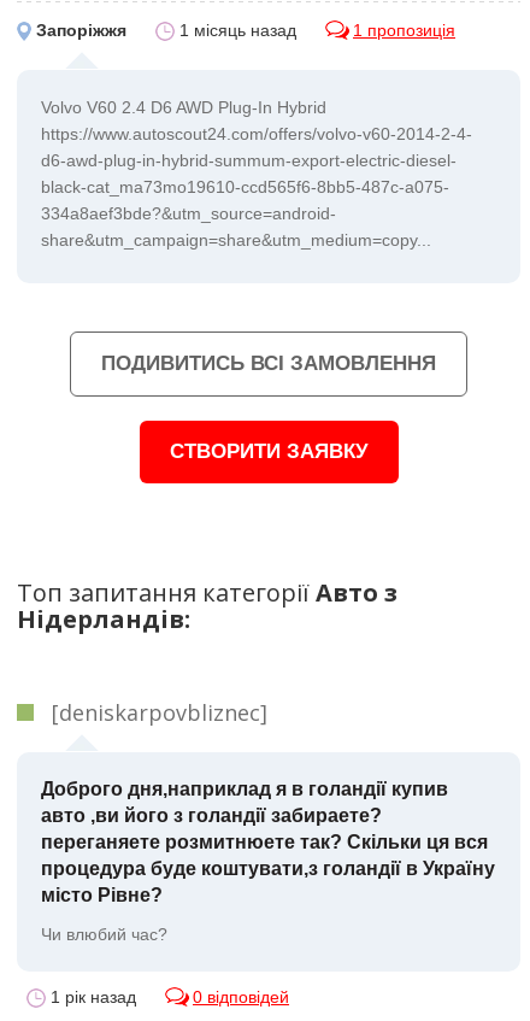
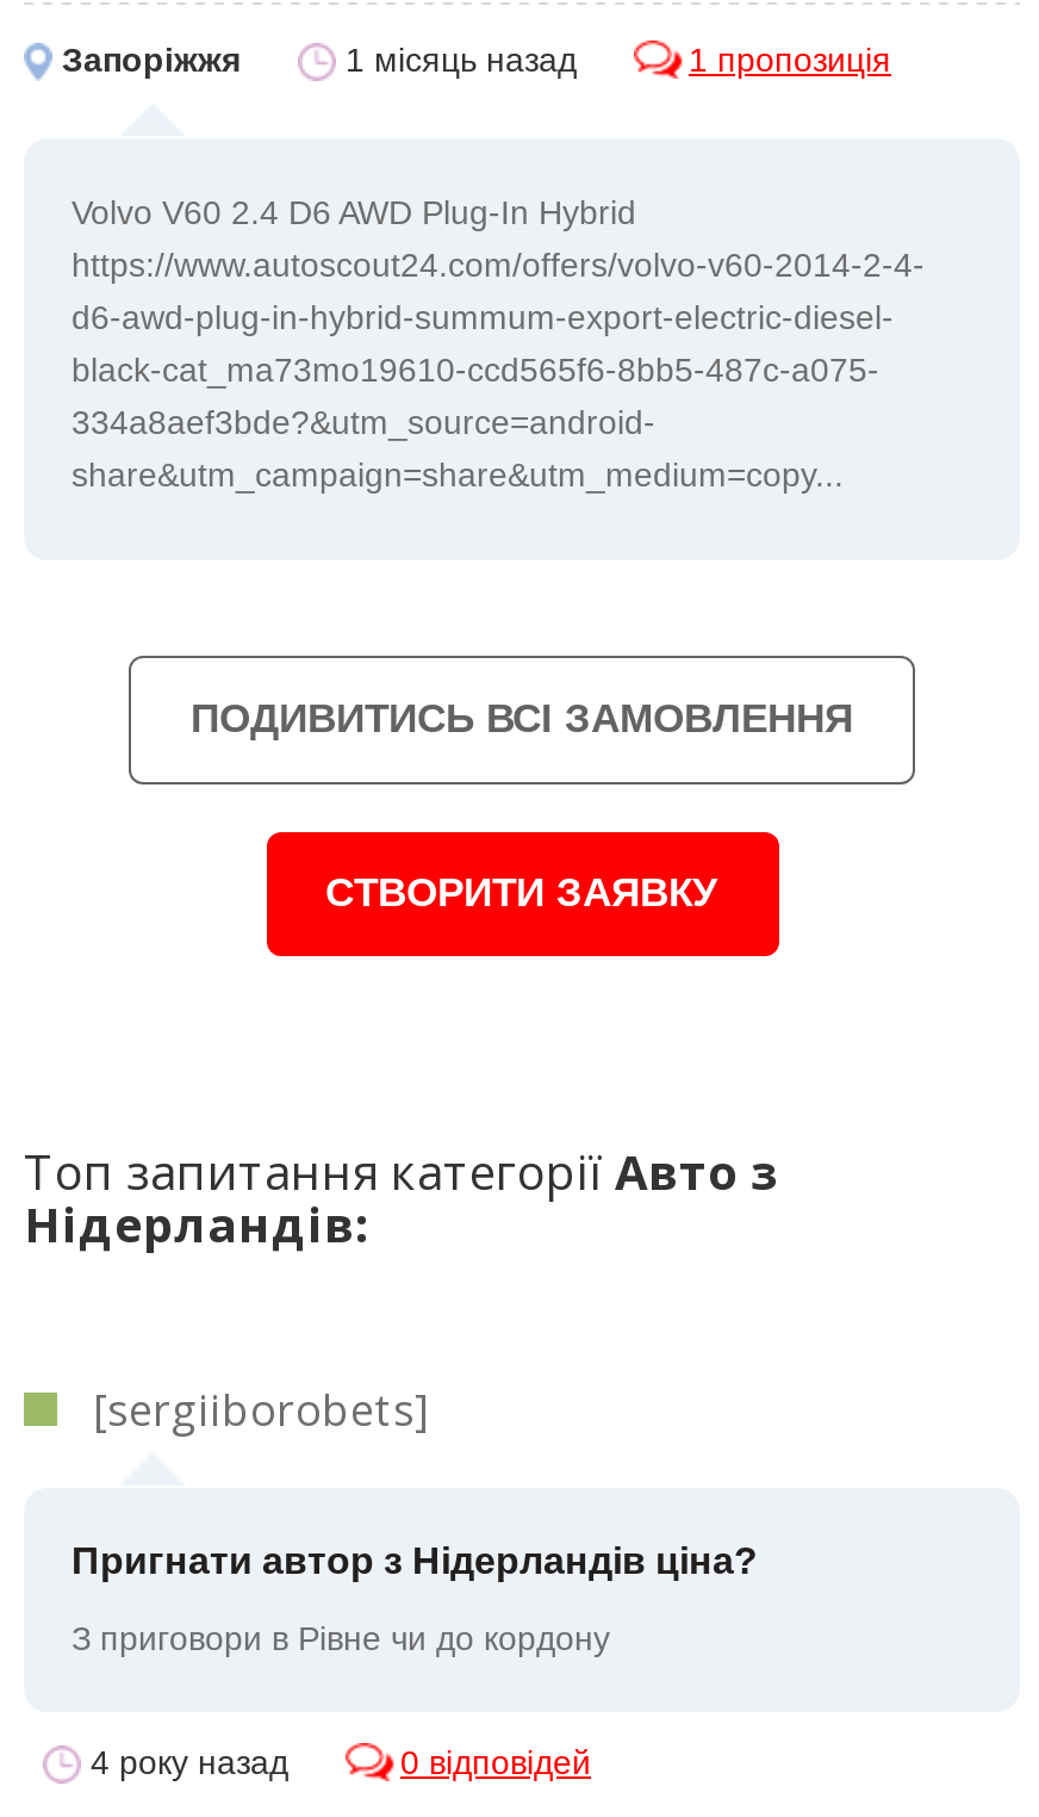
[52,698,267,727] [deniskarpovbliznec] -> [93,1380,429,1437] [sergiiborobets]
[41,778,495,905] Доброго дня,наприклад я в голандії купив | авто ,ви його з голандії забираете? | переганяете розмитнюете так? Скільки ця вся | процедура буде коштувати,з голандії в Україну | місто Рівне? -> [71,1540,758,1580] Пригнати автор з Нідерландів ціна?
[41,924,167,943] Чи влюбий час? -> [71,1618,610,1657] З приговори в Рівне чи до кордону
[46,987,289,1006] 1 рік назад 0 відповідей -> [81,1742,591,1781] 4 року назад 0 відповідей

